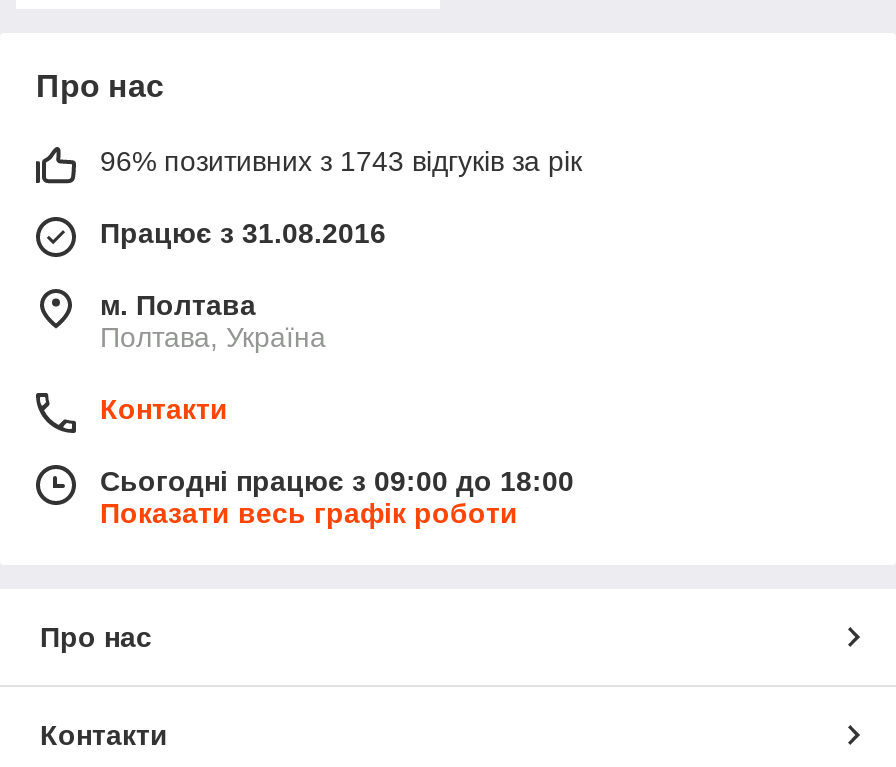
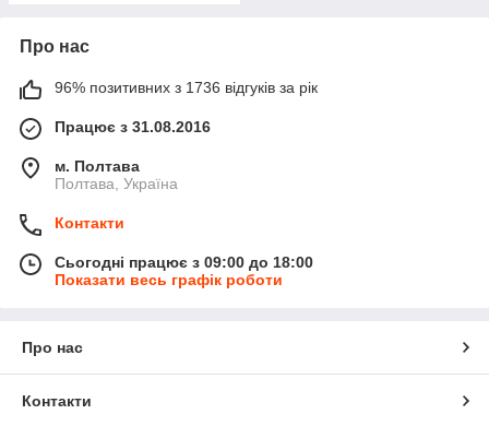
[100,145,582,177] 96% позитивних з 1743 відгуків за рік -> [55,78,318,96] 96% позитивних з 1736 відгуків за рік

